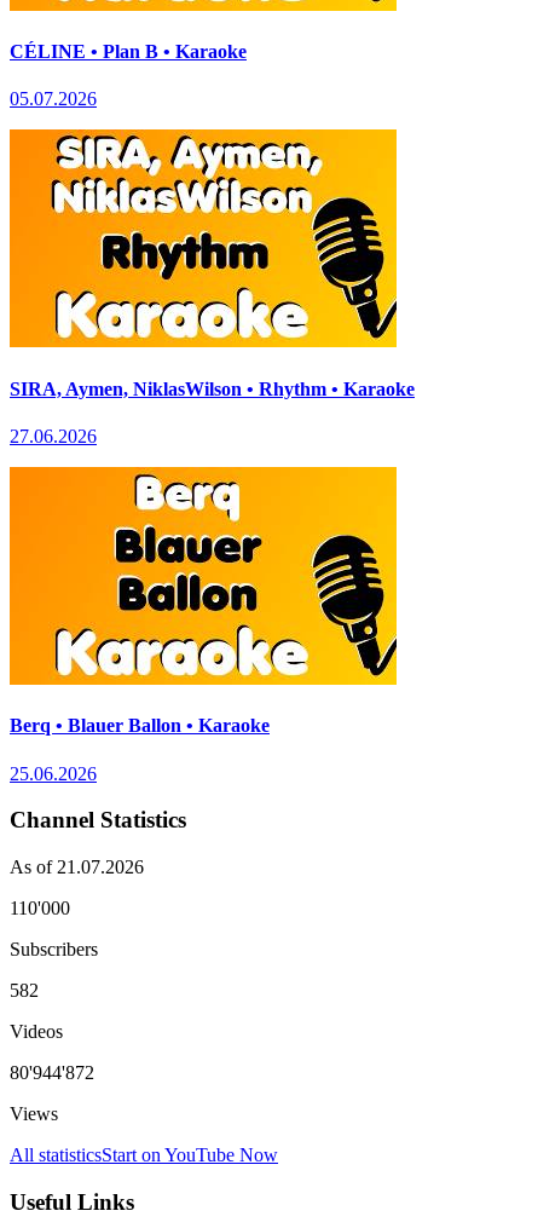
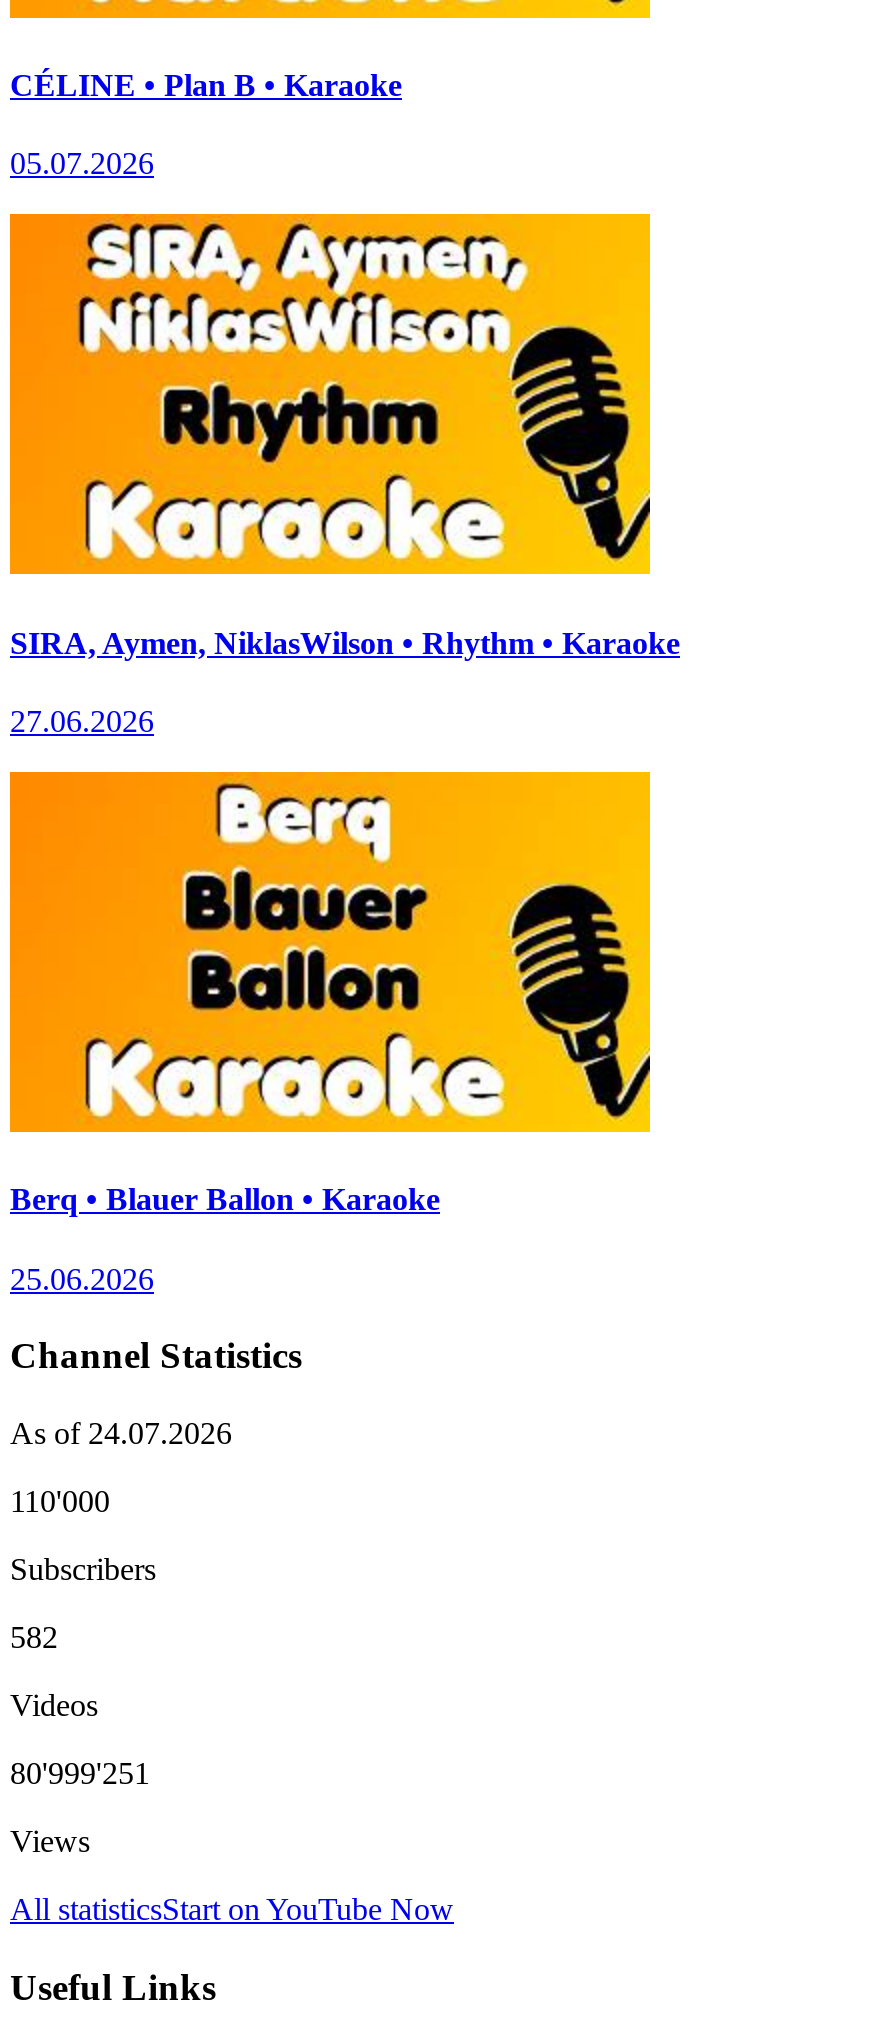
[10,856,144,877] As of 21.07.2026 -> [10,1416,232,1450] As of 24.07.2026
[10,1062,94,1083] 80'944'872 -> [10,1756,150,1790] 80'999'251

